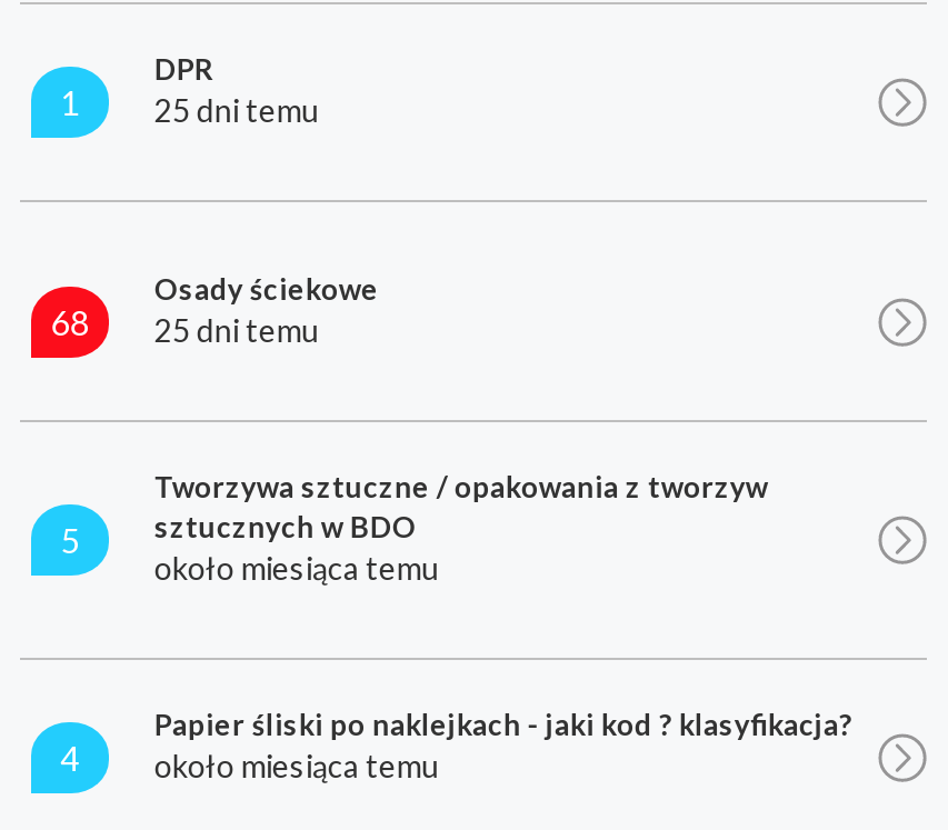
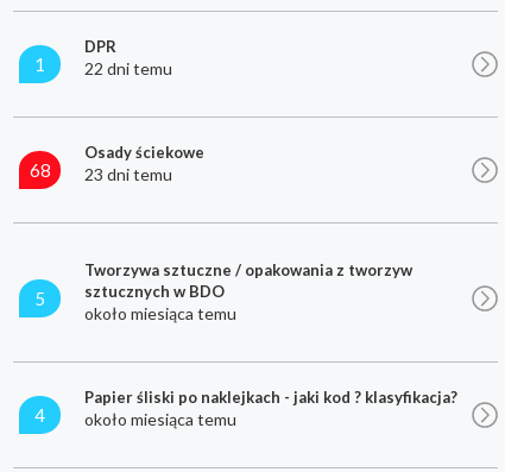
[60,83,319,130] 1 25 dni temu -> [35,54,173,79] 1 22 dni temu
[50,303,319,350] 68 25 dni temu -> [29,160,173,185] 68 23 dni temu

